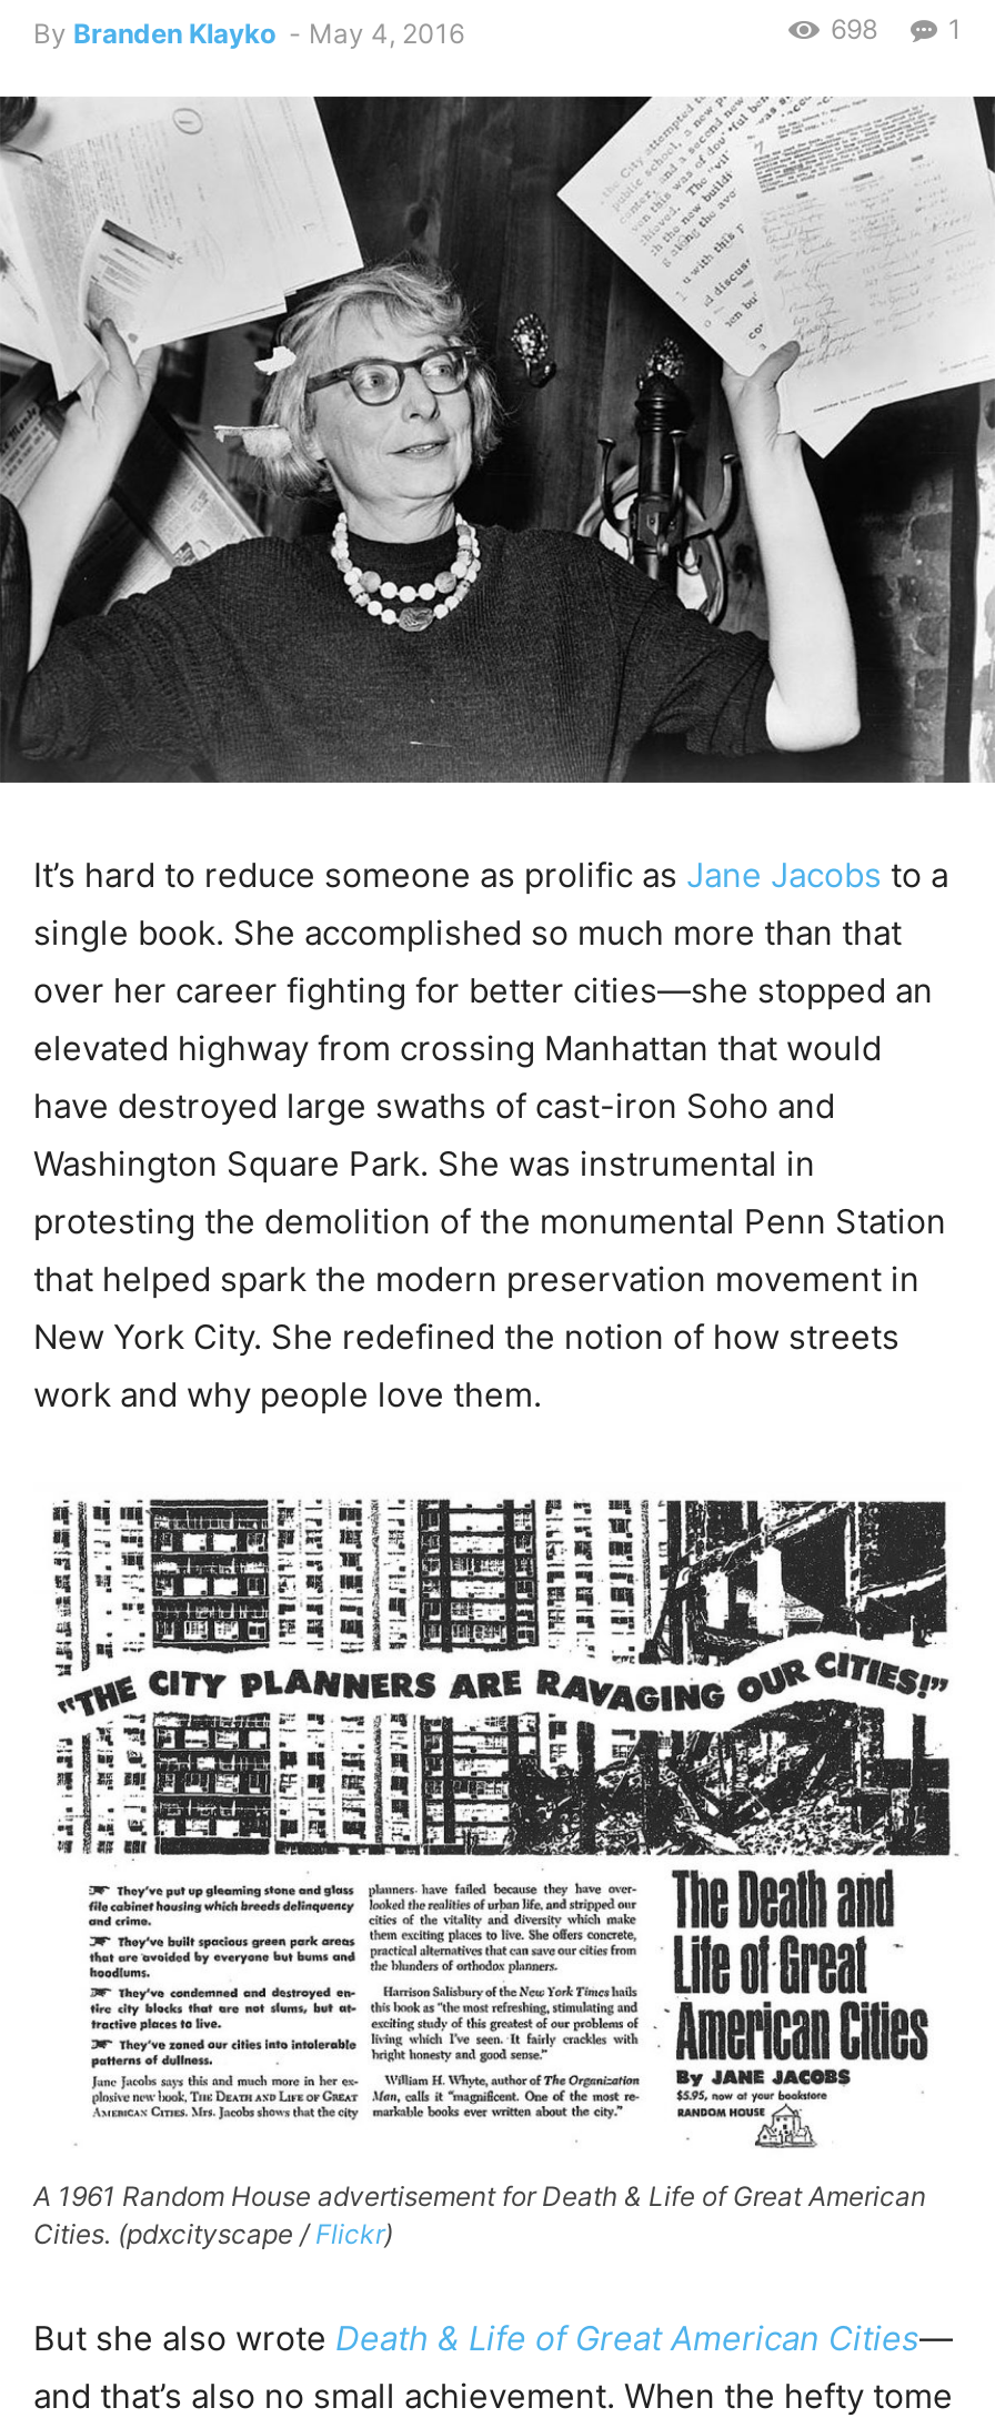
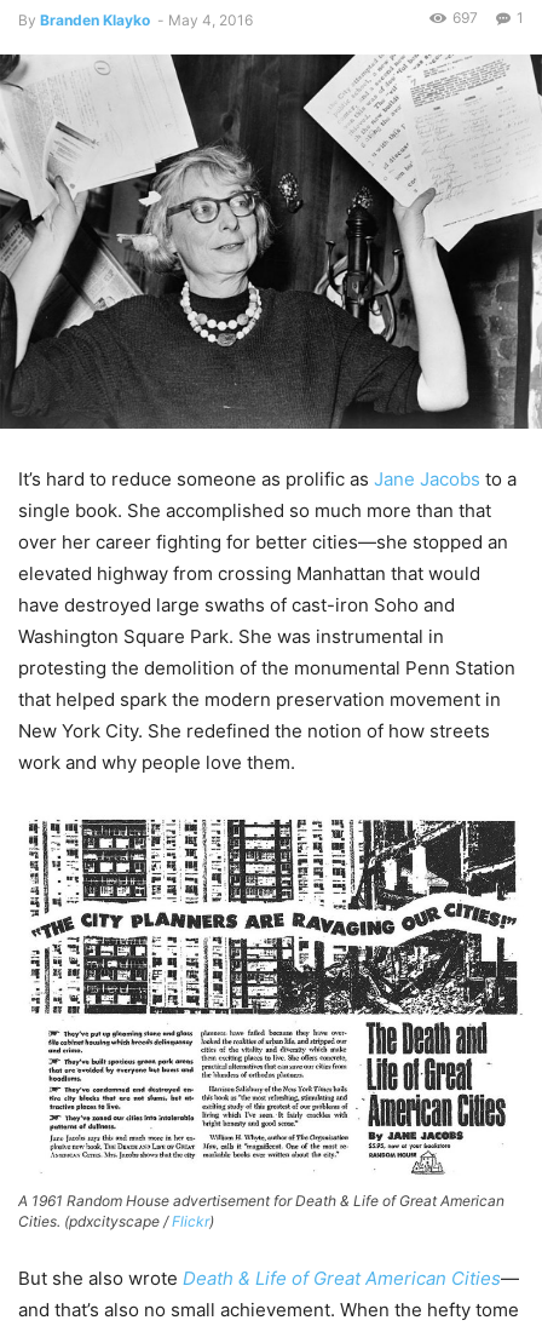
[831,12,877,46] 698 -> [452,8,478,27] 697

